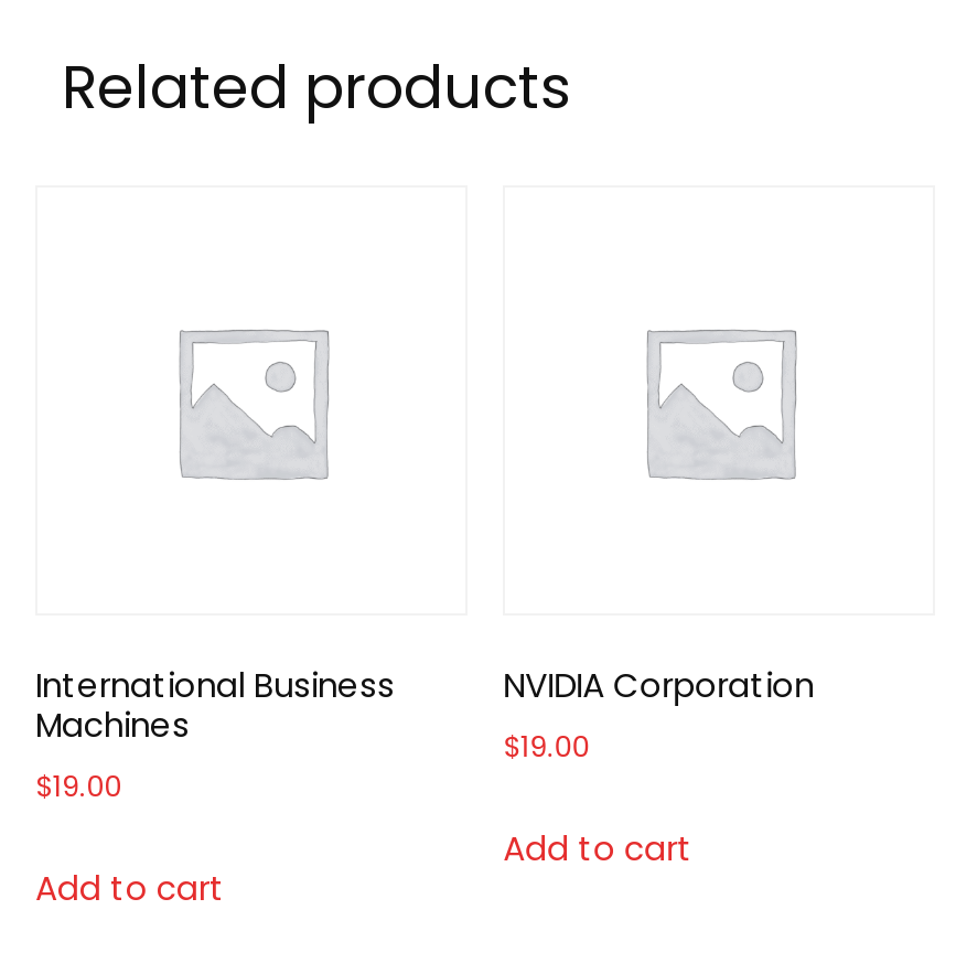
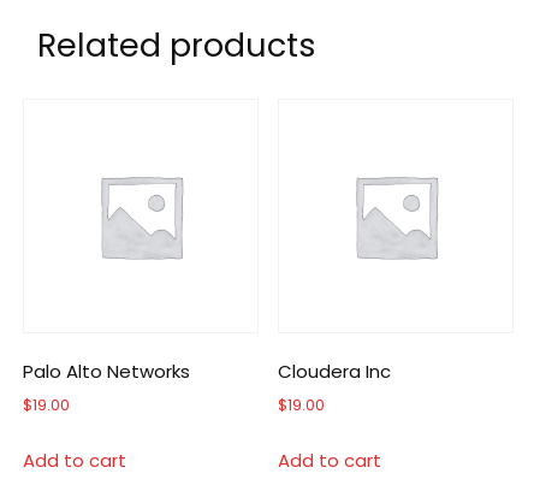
[35,662,395,748] International Business | Machines -> [23,359,190,384] Palo Alto Networks
[503,662,814,708] NVIDIA Corporation -> [278,359,391,384] Cloudera Inc

